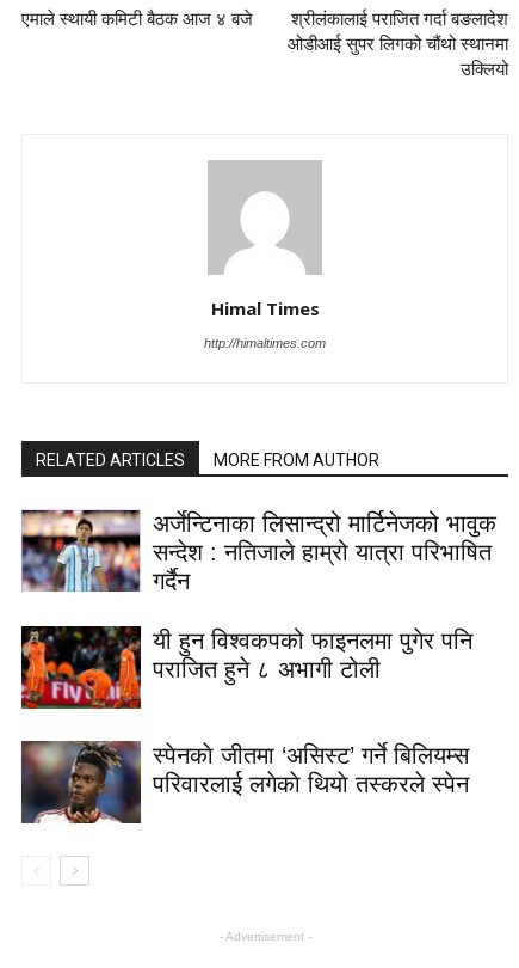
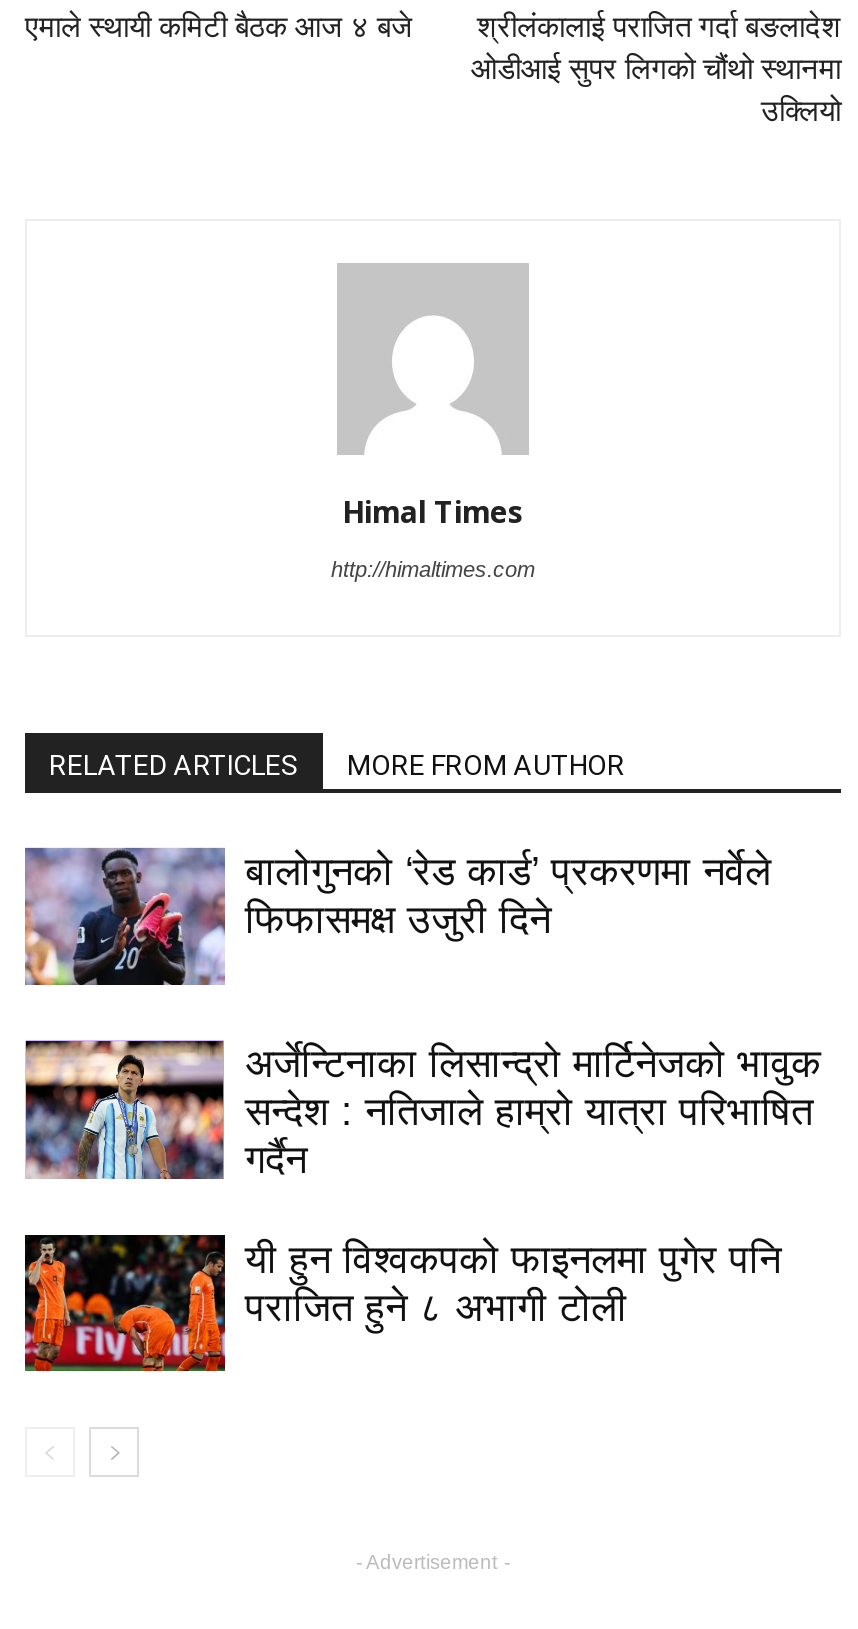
none -> [25,847,771,985] [image] | बालोगुनको ‘रेड कार्ड’ प्रकरणमा नर्वेले | फिफासमक्ष उजुरी दिने
moved [19,508,496,683] -> [21,1037,821,1329]: [image] | अर्जेन्टिनाका लिसान्द्रो मार्टिनेजको भावुक | सन्देश : नतिजाले हाम्रो यात्रा परिभाषित | गर्दैन | यी हुन विश्वकपको फाइनलमा पुगेर पनि | पराजित हुने ८ अभागी टोली
[20,740,469,825] [image] | स्पेनकाे जीतमा ‘असिस्ट’ गर्ने बिलियम्स | परिवारलाई लगेकाे थियाे तस्करले स्पेन -> none

